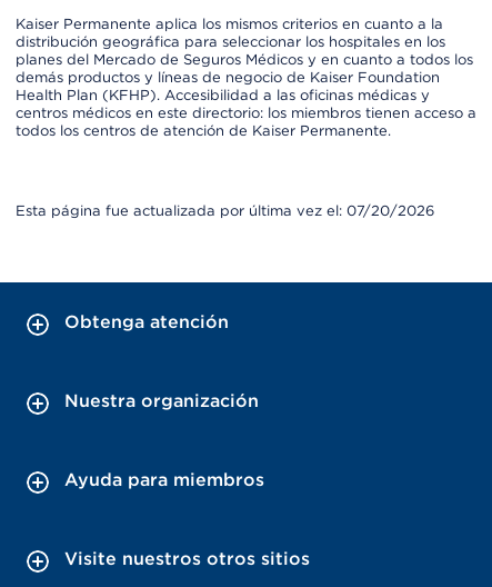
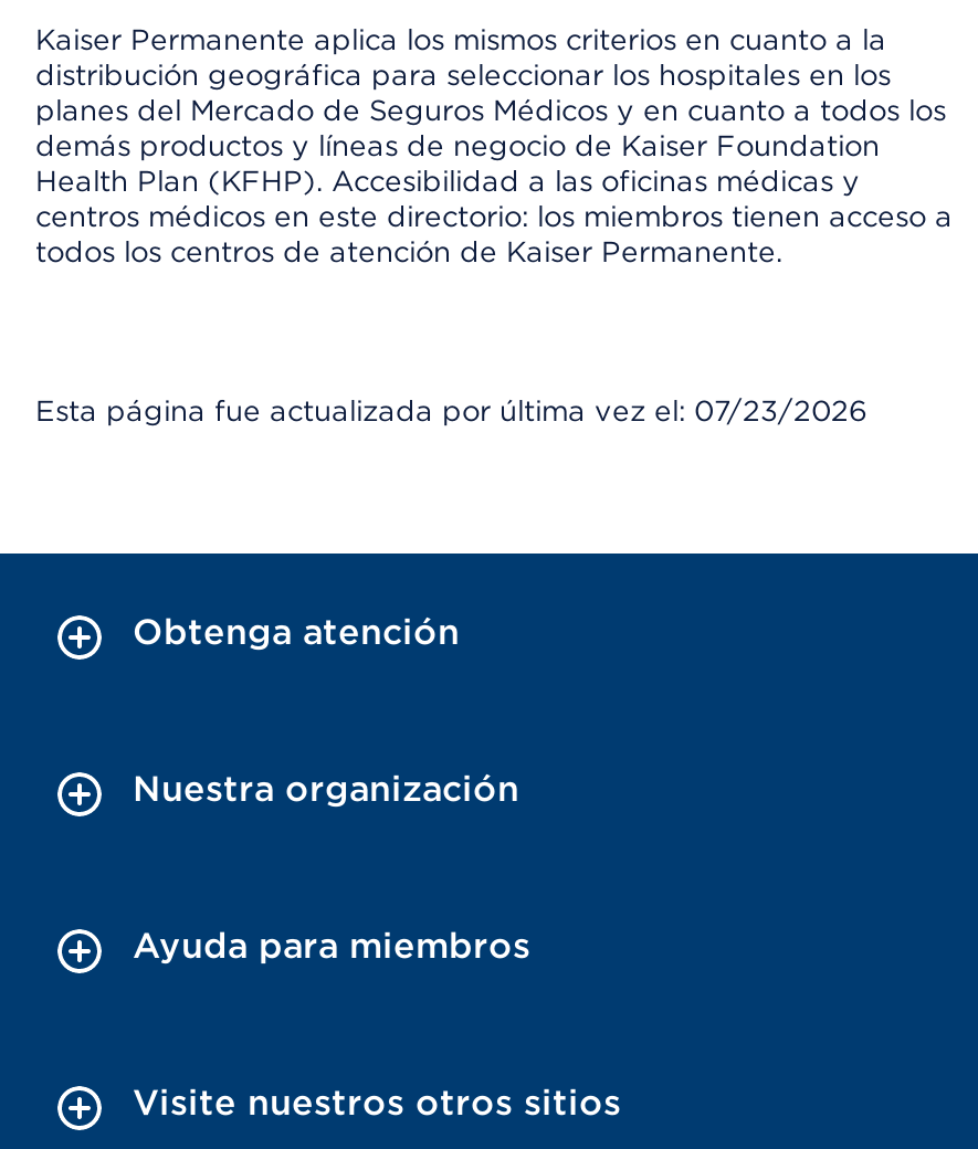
[16,202,434,219] Esta página fue actualizada por última vez el: 07/20/2026 -> [35,394,866,428] Esta página fue actualizada por última vez el: 07/23/2026

